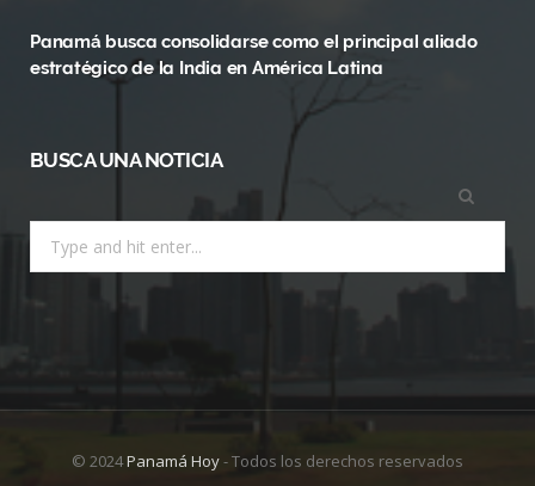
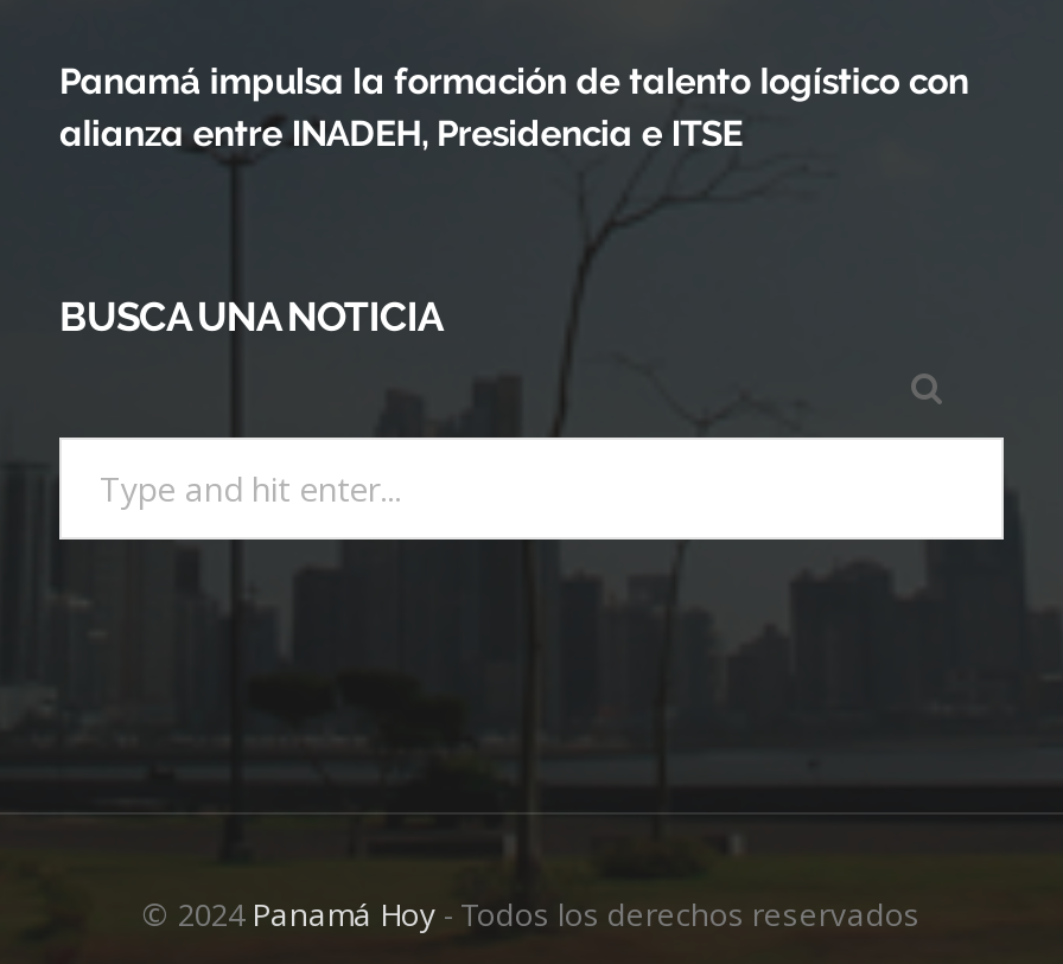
[30,31,477,79] Panamá busca consolidarse como el principal aliado | estratégico de la India en América Latina -> [59,60,969,155] Panamá impulsa la formación de talento logístico con | alianza entre INADEH, Presidencia e ITSE

